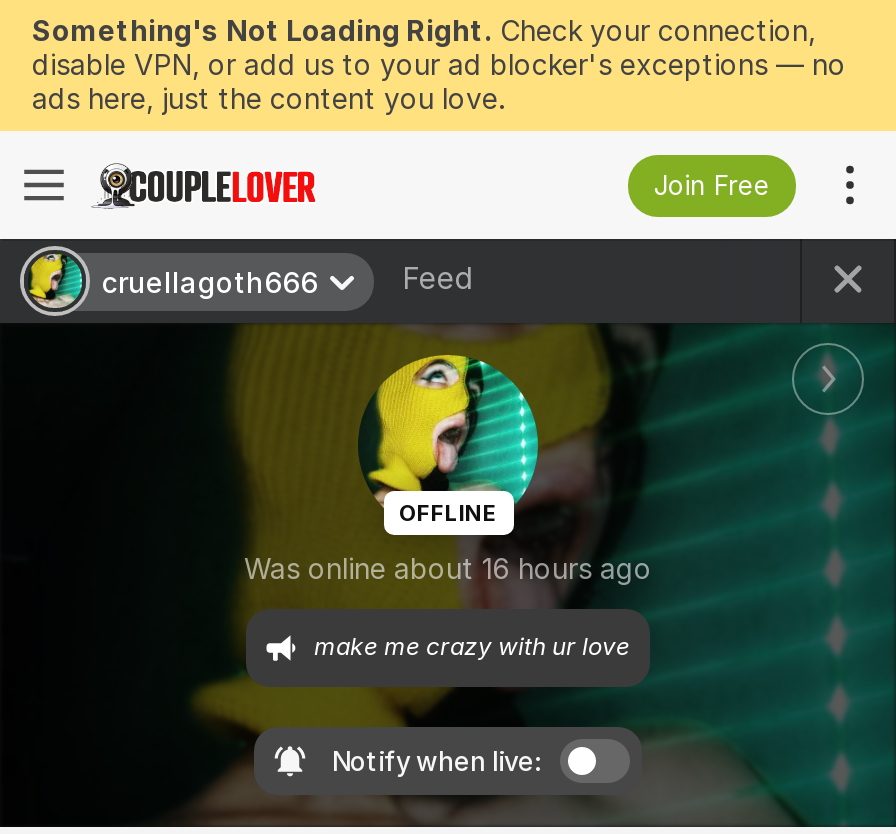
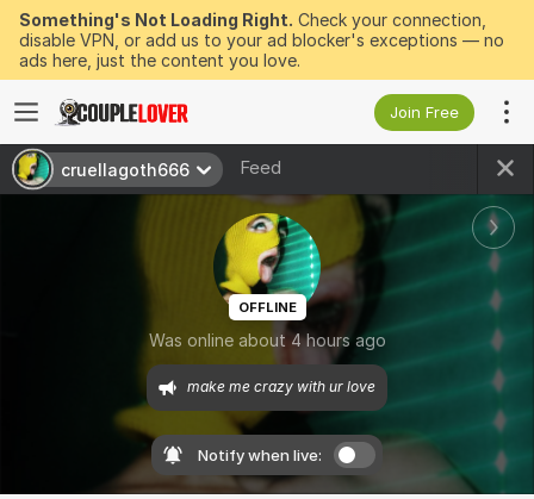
[244,552,652,586] Was online about 16 hours ago -> [148,330,386,351] Was online about 4 hours ago

